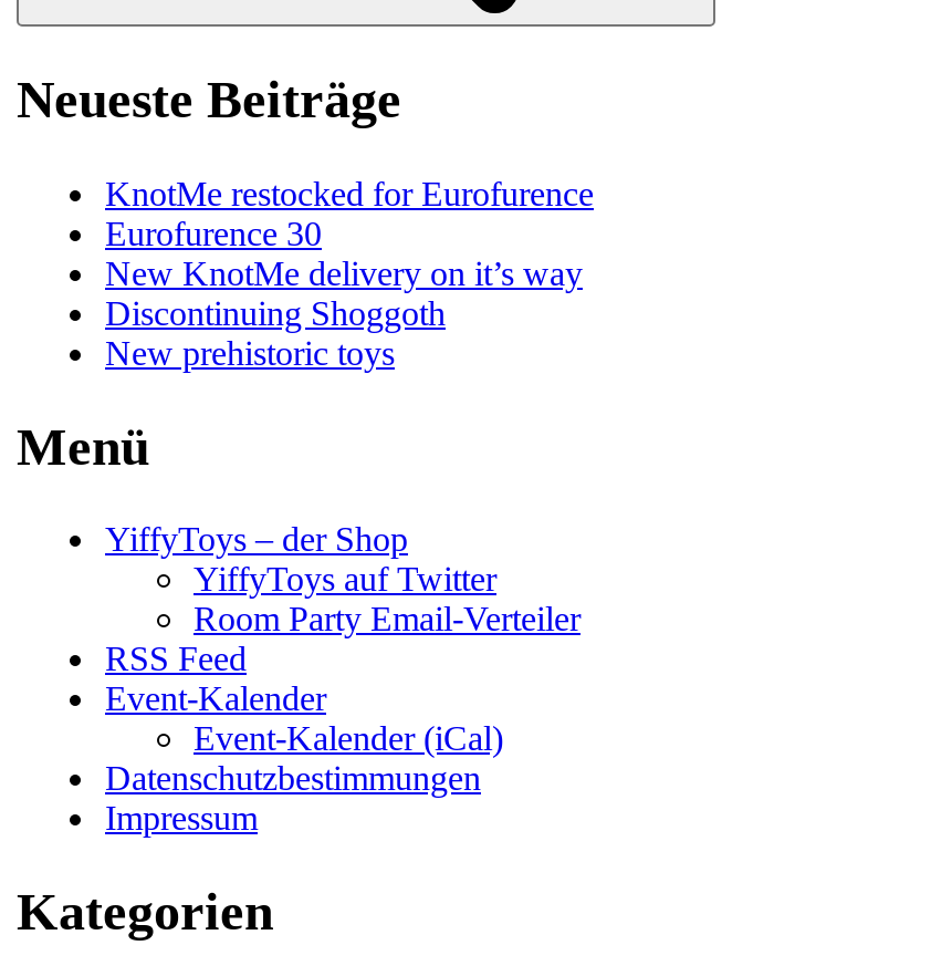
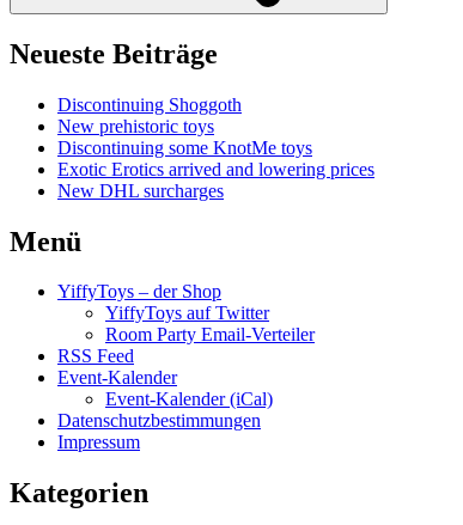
[105,174,594,291] KnotMe restocked for Eurofurence | Eurofurence 30 | New KnotMe delivery on it’s way -> none
moved [105,293,446,371] -> [57,94,242,136]: Discontinuing Shoggoth | New prehistoric toys
none -> [57,137,374,200] Discontinuing some KnotMe toys | Exotic Erotics arrived and lowering prices | New DHL surcharges

